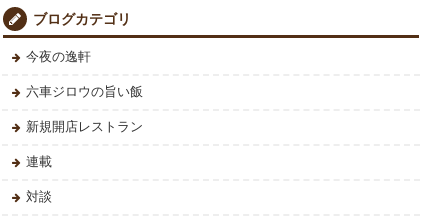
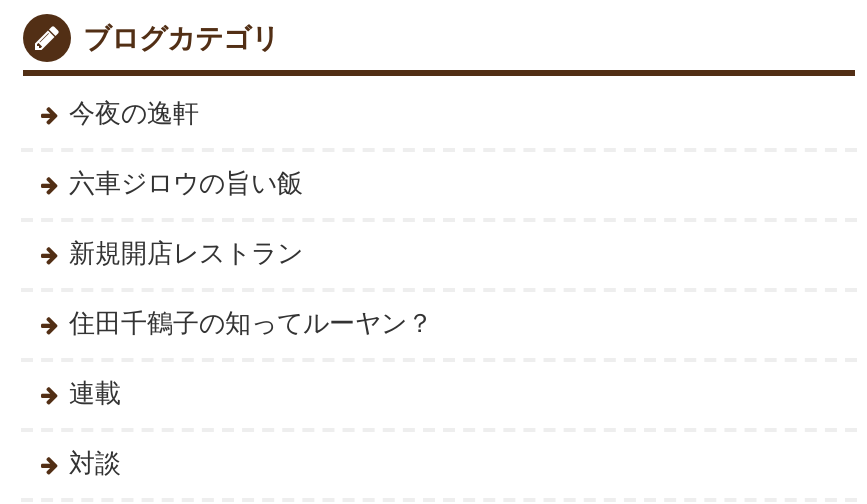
none -> [69,308,433,338] 住田千鶴子の知ってルーヤン？

